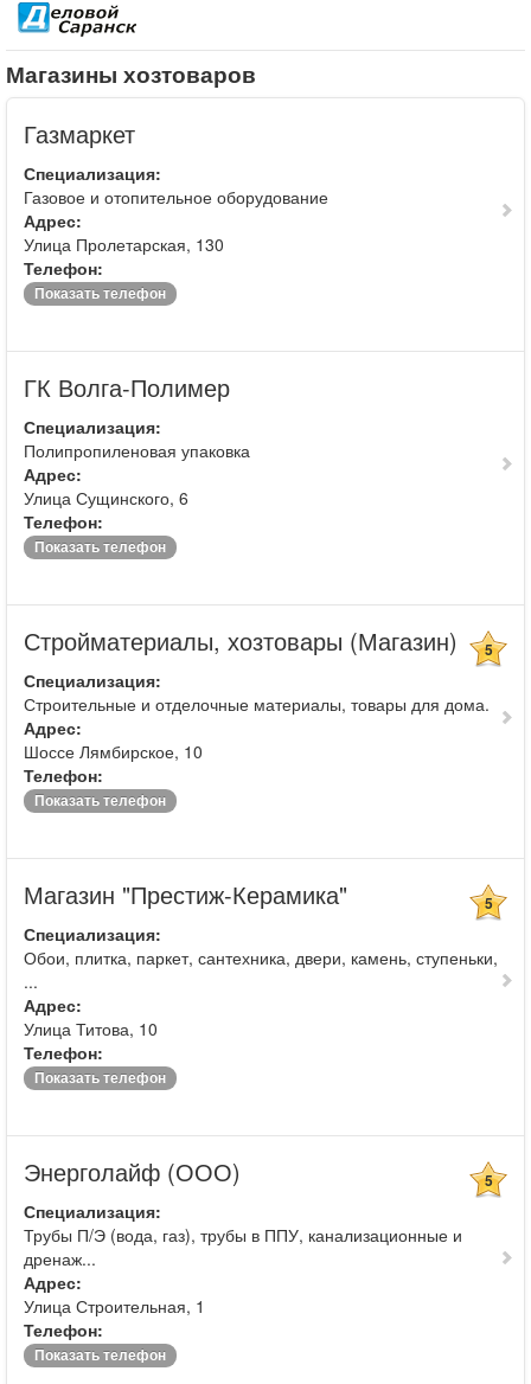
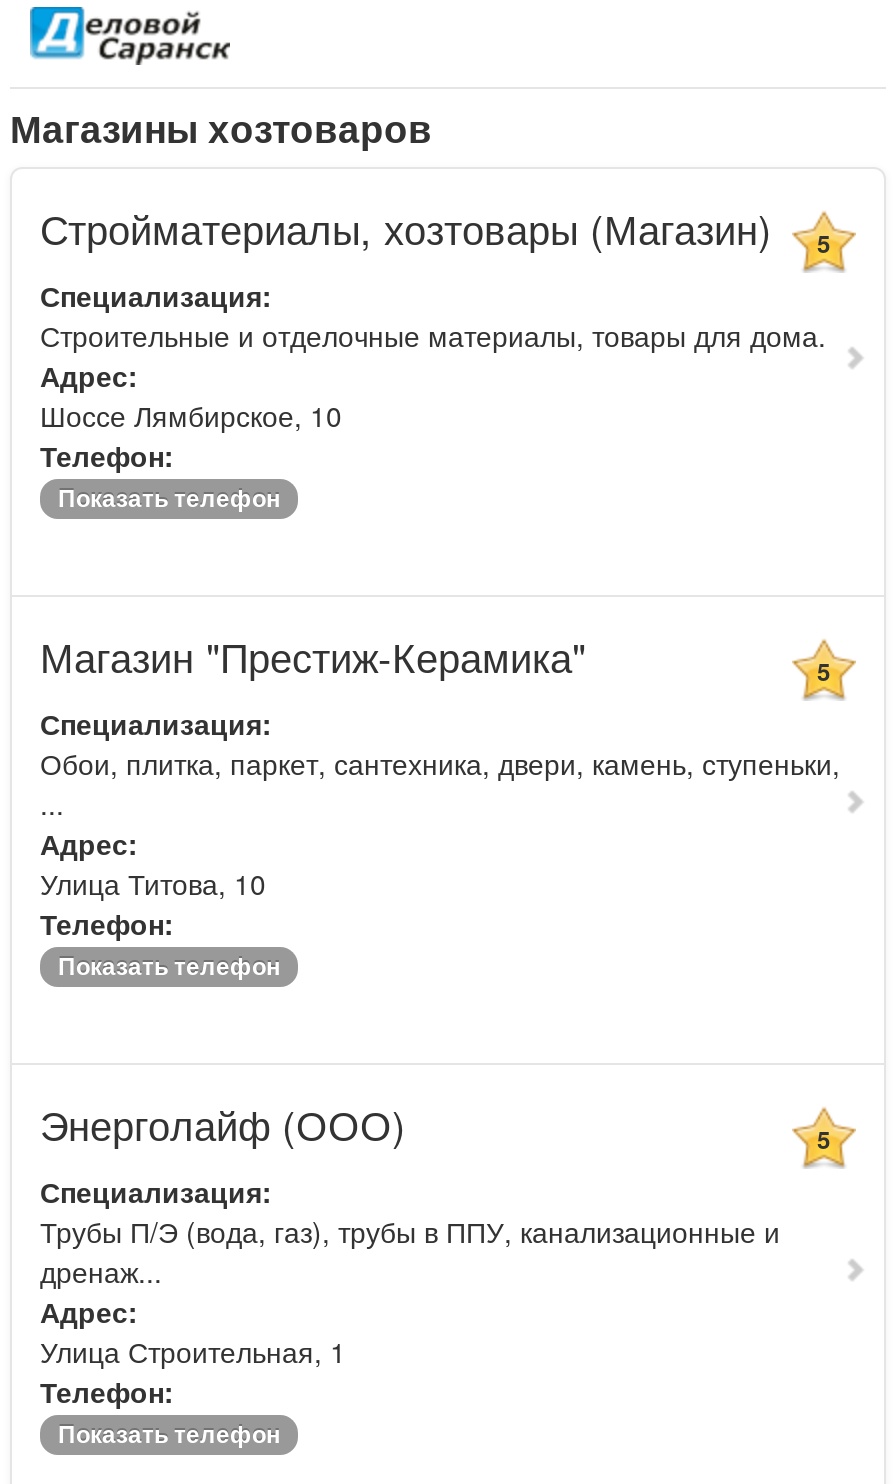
[24,116,328,557] Газмаркет | Специализация: | Газовое и отопительное оборудование | Адрес: | Улица Пролетарская, 130 | Телефон: | Показать телефон | ГК Волга-Полимер | Специализация: | Полипропиленовая упаковка | Адрес: | Улица Сущинского, 6 | Телефон: | Показать телефон -> none

